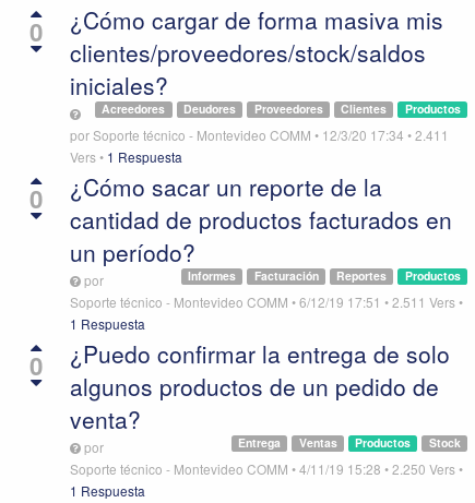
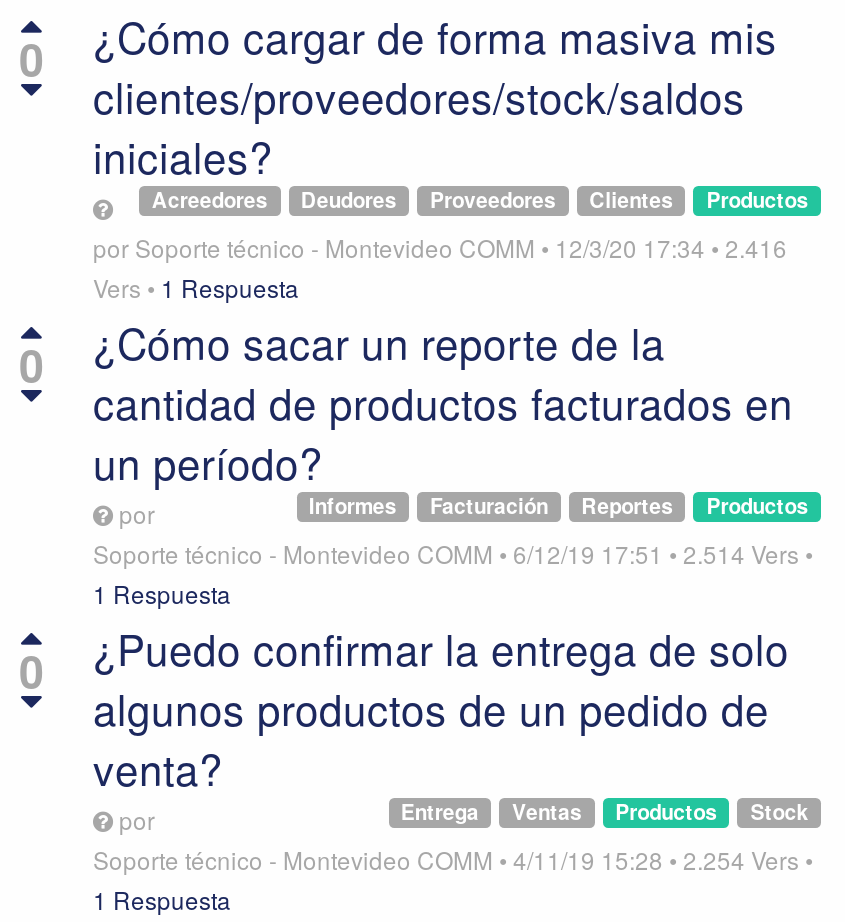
[70,125,449,144] por Soporte técnico - Montevideo COMM • 12/3/20 17:34 • 2.411 -> [93,230,787,264] por Soporte técnico - Montevideo COMM • 12/3/20 17:34 • 2.416
[70,292,463,311] Soporte técnico - Montevideo COMM • 6/12/19 17:51 • 2.511 Vers • -> [93,536,813,570] Soporte técnico - Montevideo COMM • 6/12/19 17:51 • 2.514 Vers •
[70,459,463,478] Soporte técnico - Montevideo COMM • 4/11/19 15:28 • 2.250 Vers • -> [93,842,813,876] Soporte técnico - Montevideo COMM • 4/11/19 15:28 • 2.254 Vers •

